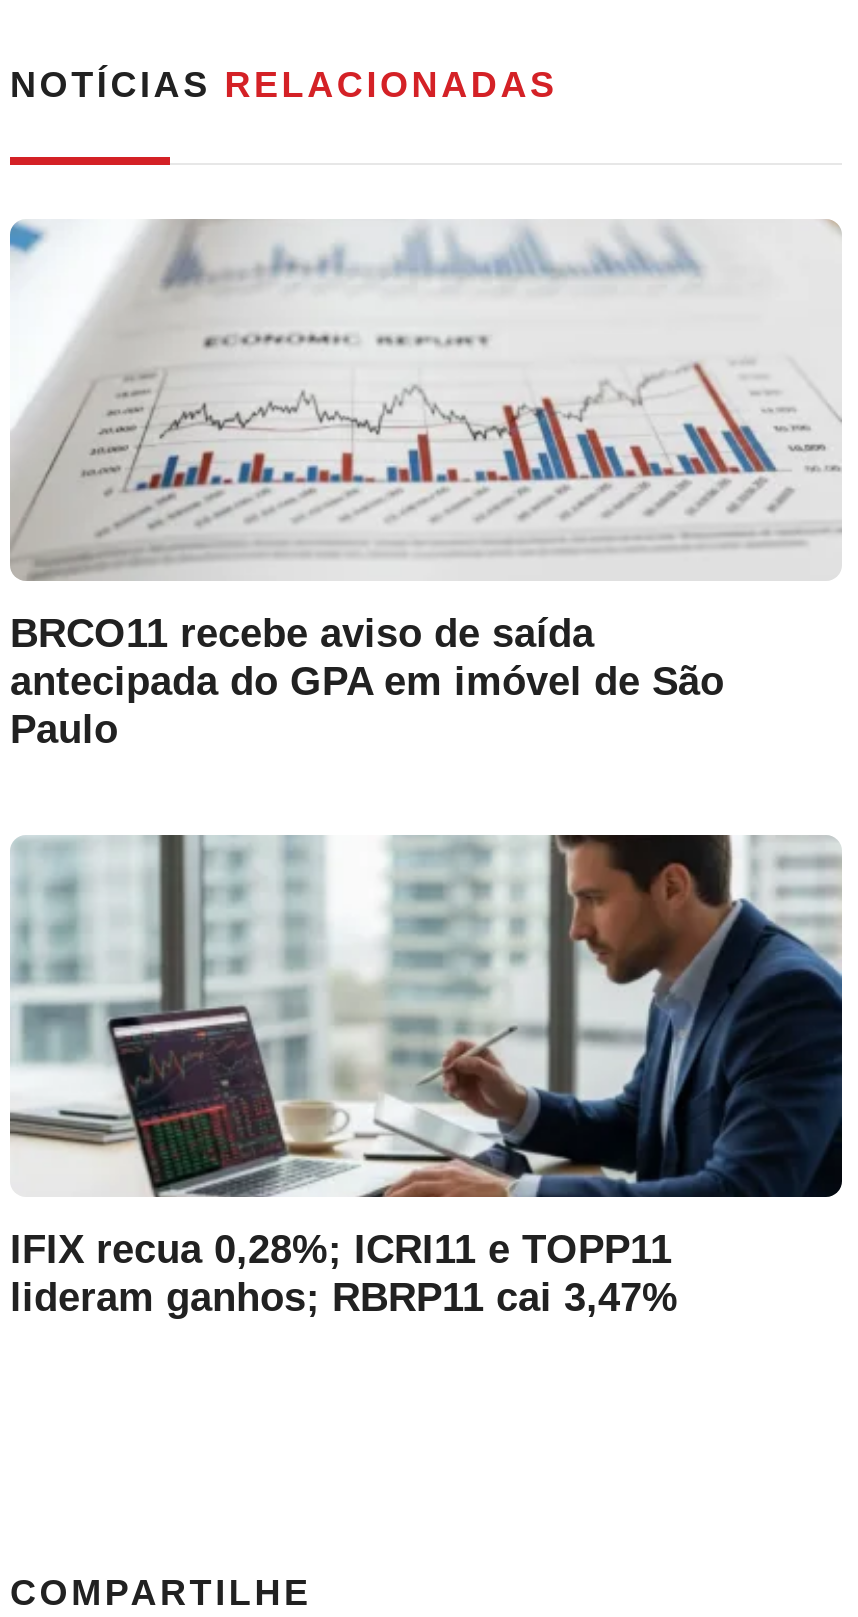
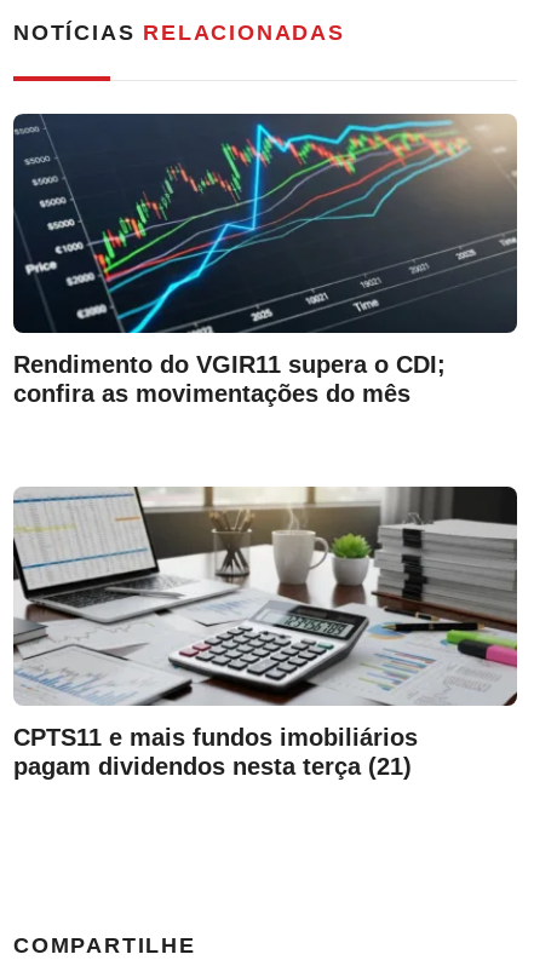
[8,219,842,751] [image] | BRCO11 recebe aviso de saída | antecipada do GPA em imóvel de São | Paulo -> [12,113,518,407] [image] | Rendimento do VGIR11 supera o CDI; | confira as movimentações do mês
[10,833,844,1319] [image] | IFIX recua 0,28%; ICRI11 e TOPP11 | lideram ganhos; RBRP11 cai 3,47% -> [12,485,518,780] [image] | CPTS11 e mais fundos imobiliários | pagam dividendos nesta terça (21)

